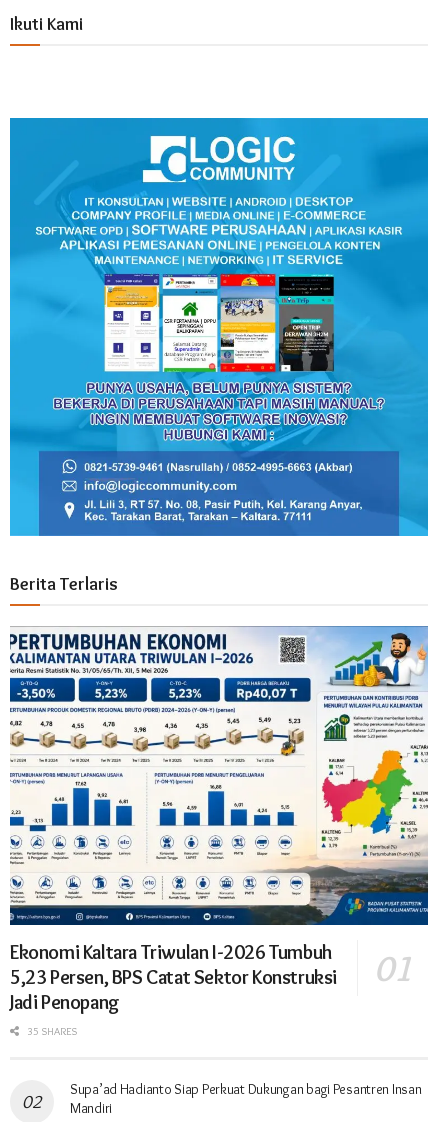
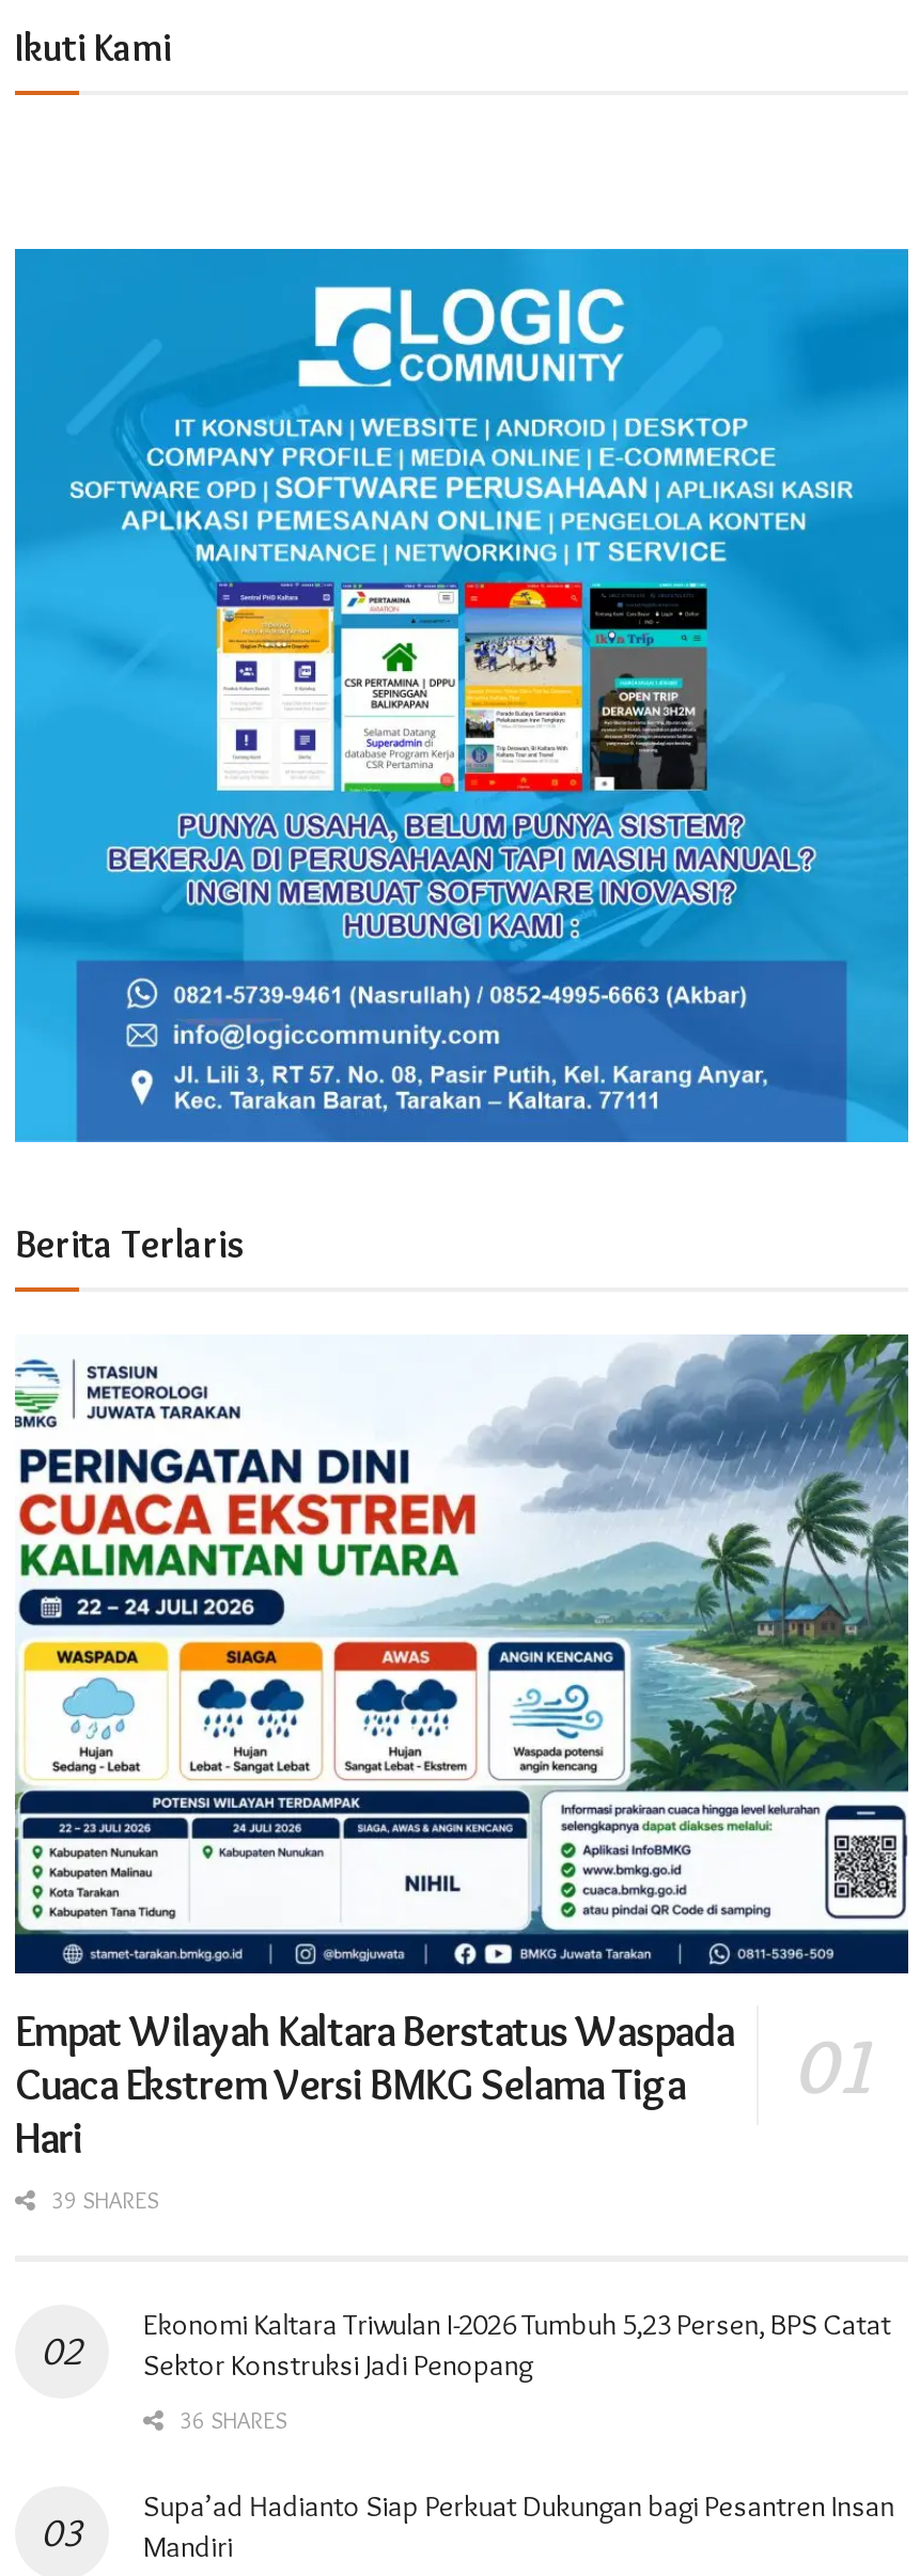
[9,625,429,1038] [image] | Ekonomi Kaltara Triwulan I-2026 Tumbuh | 5,23 Persen, BPS Catat Sektor Konstruksi | Jadi Penopang | 35 SHARES -> [13,1332,910,2434] [image] | Empat Wilayah Kaltara Berstatus Waspada | Cuaca Ekstrem Versi BMKG Selama Tiga | Hari | 39 SHARES | Ekonomi Kaltara Triwulan I-2026 Tumbuh 5,23 Persen, BPS Catat | Sektor Konstruksi Jadi Penopang | 36 SHARES

